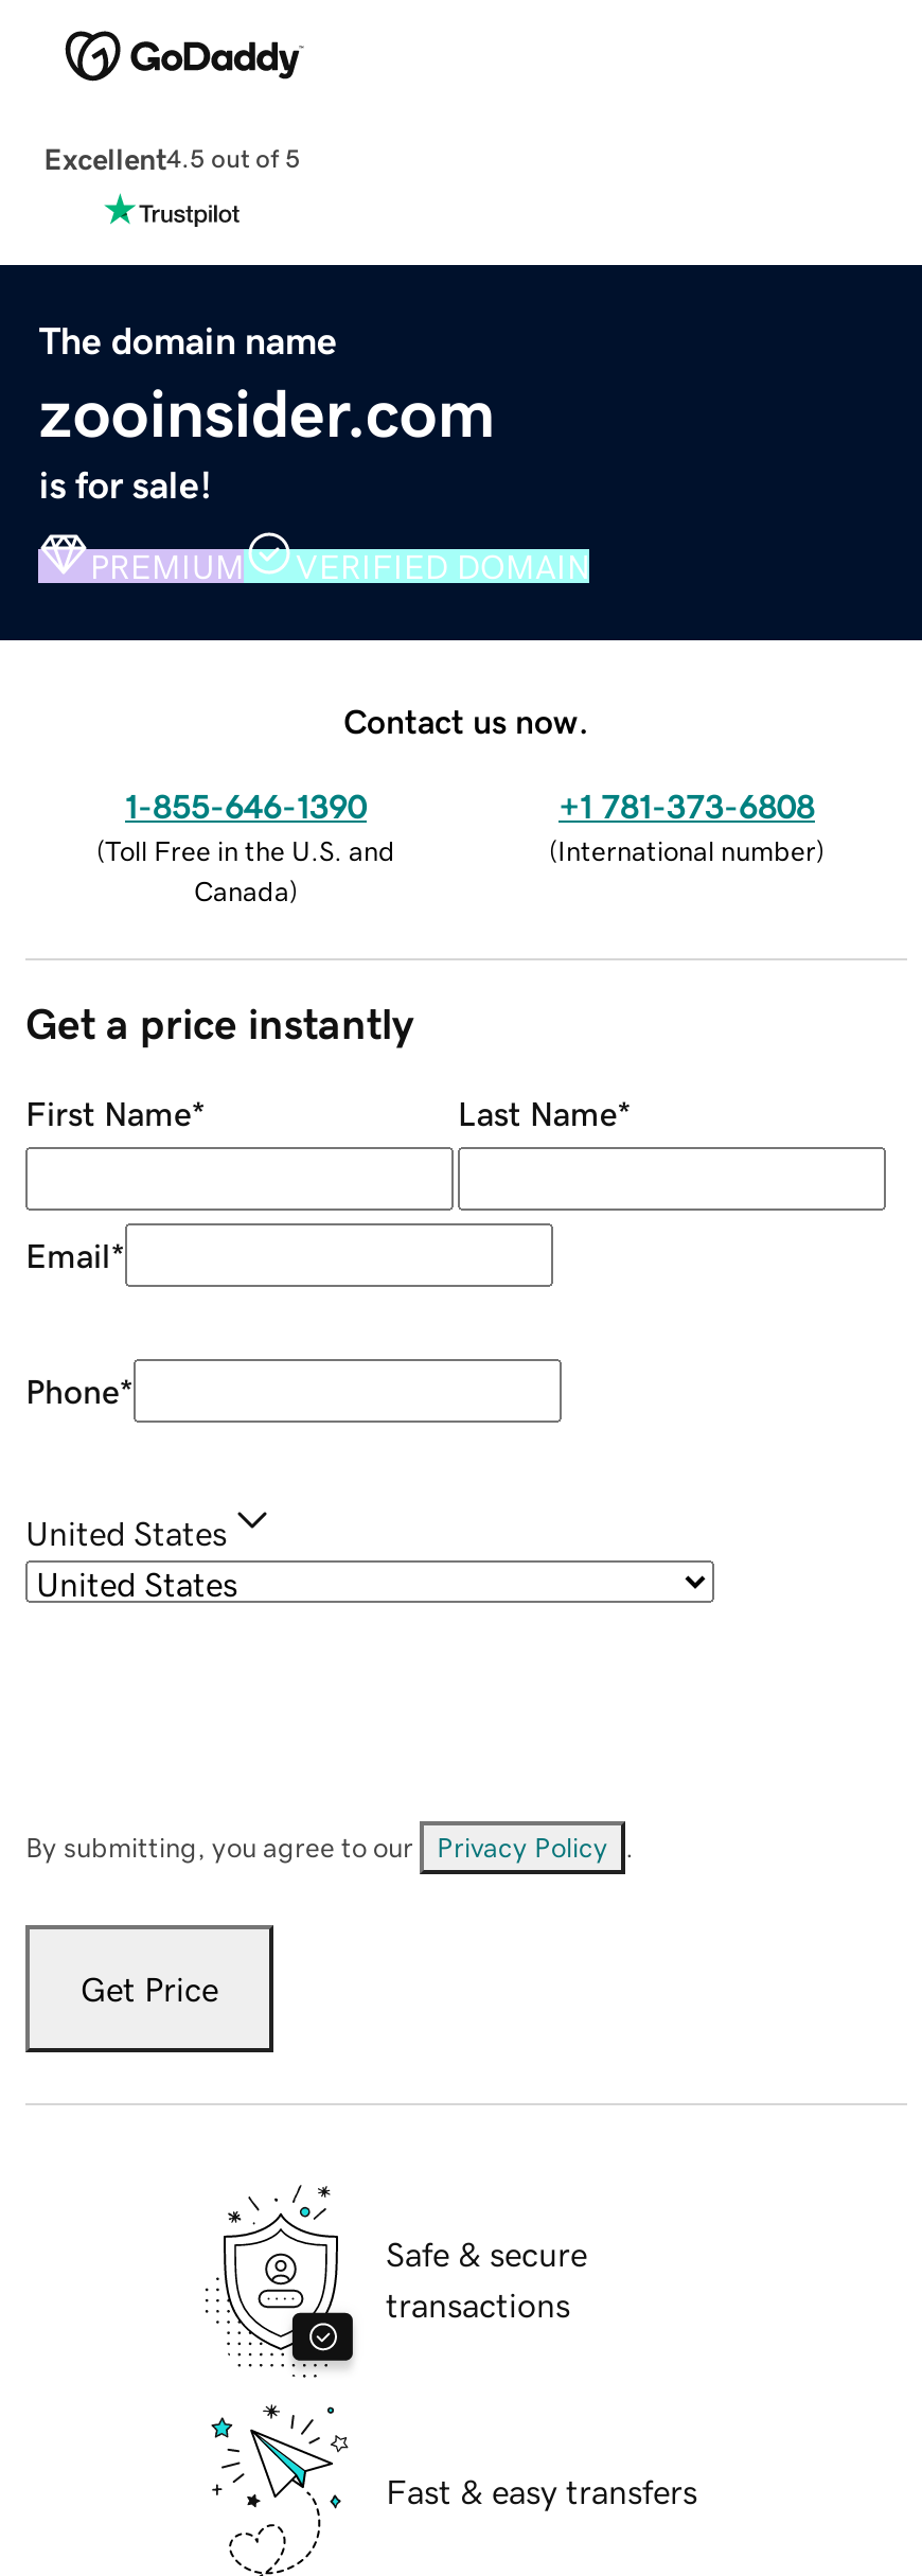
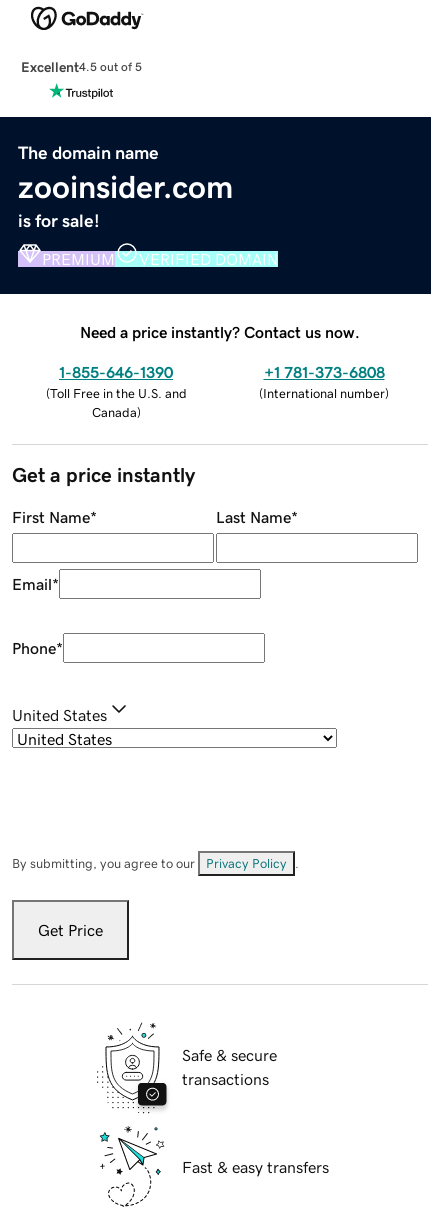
[343,703,589,737] Contact us now. -> [80,324,360,340] Need a price instantly? Contact us now.

